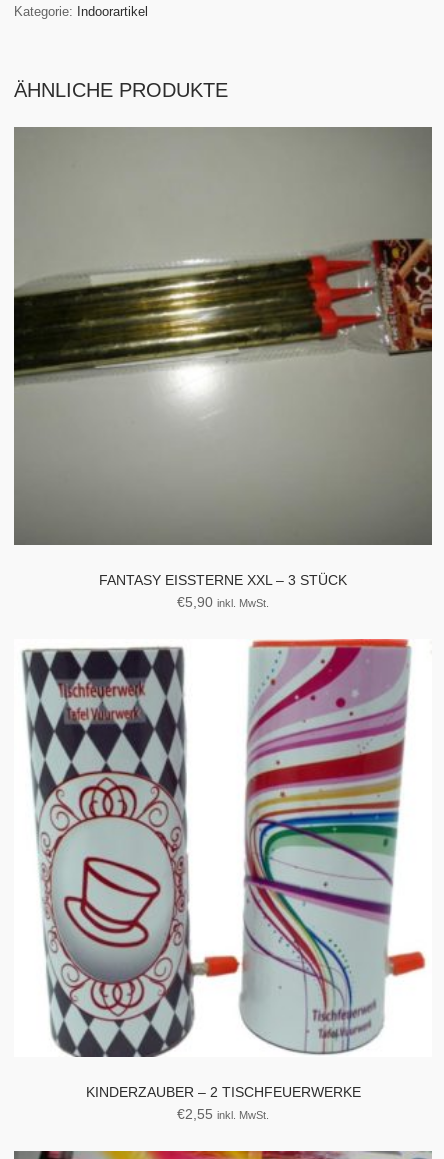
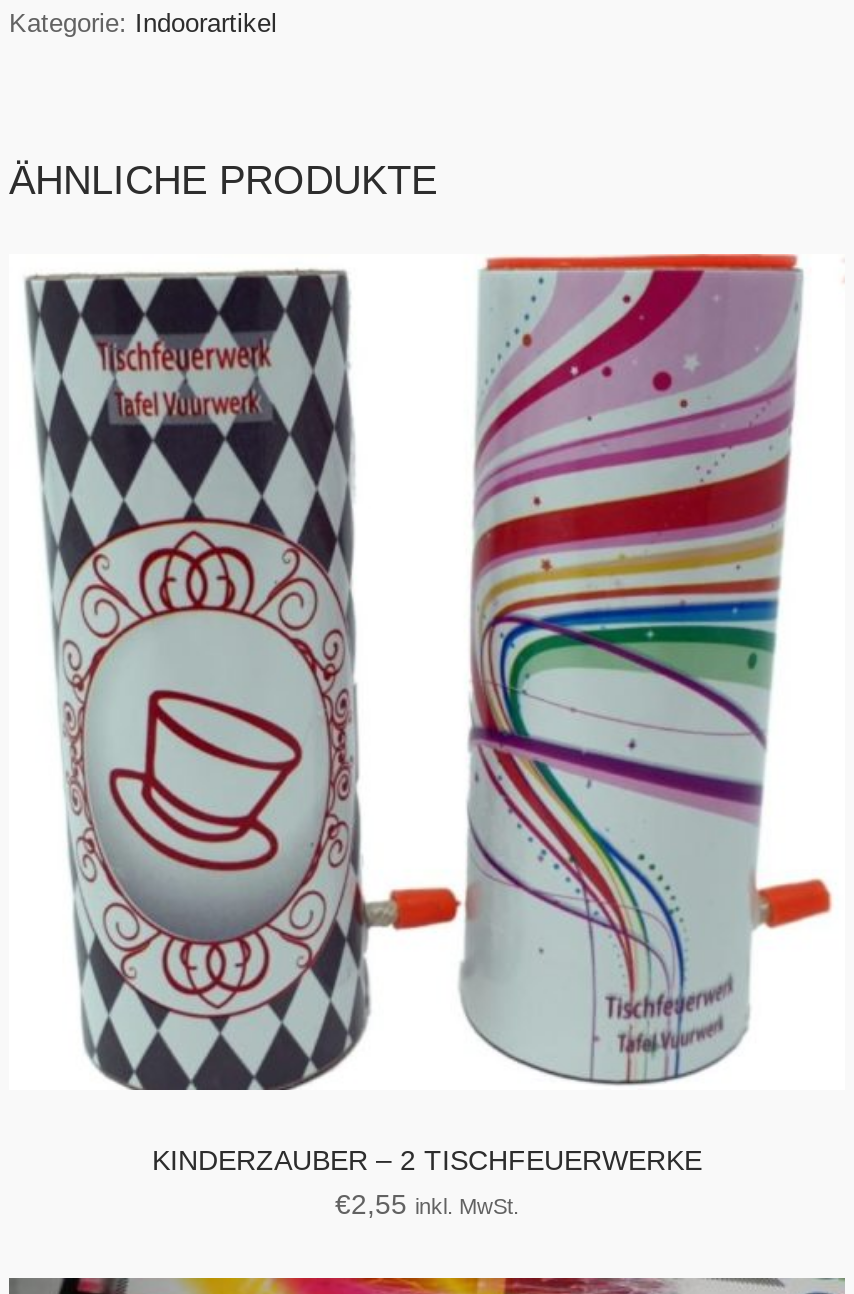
[13,126,433,610] [image] | FANTASY EISSTERNE XXL – 3 STÜCK | €5,90 inkl. MwSt. -> none

